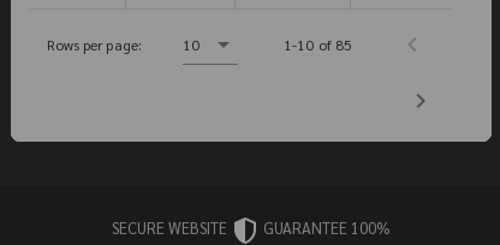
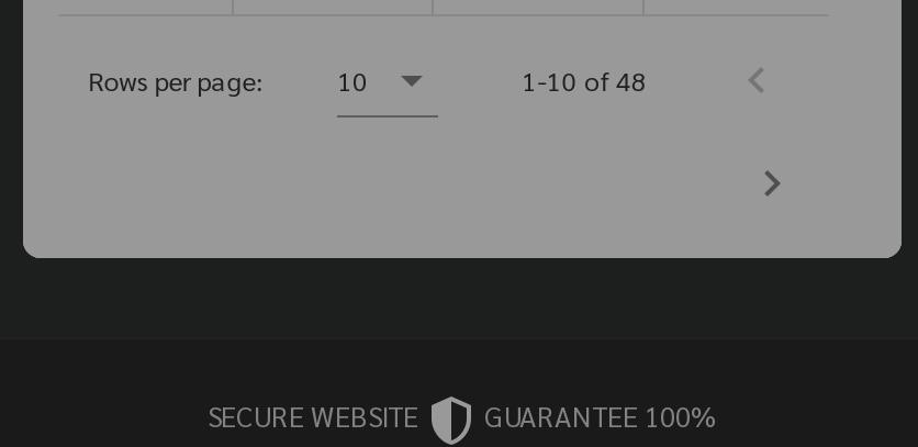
[284,35,352,54] 1-10 of 85 -> [522,62,647,97] 1-10 of 48

